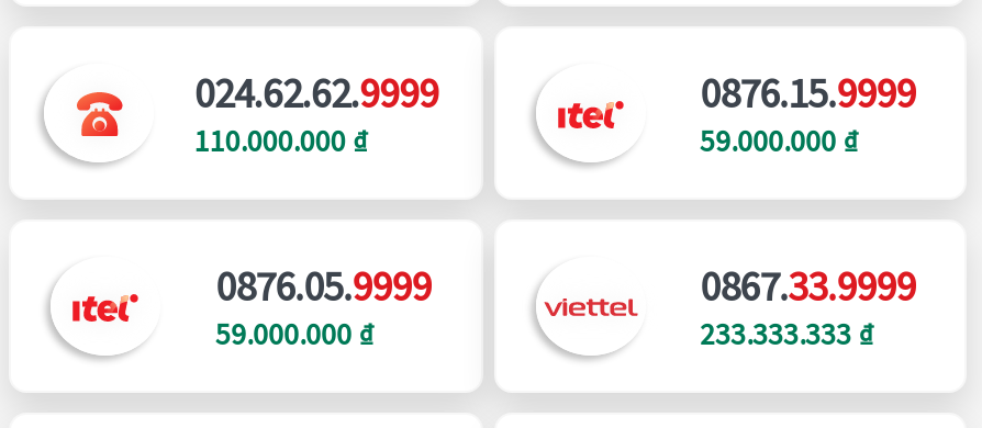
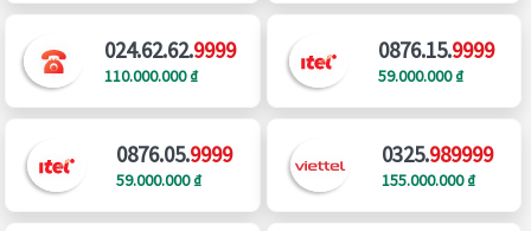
[700,259,915,311] 0867.33.9999 -> [381,140,493,168] 0325.989999
[700,313,873,353] 233.333.333 ₫ -> [381,169,475,190] 155.000.000 ₫

